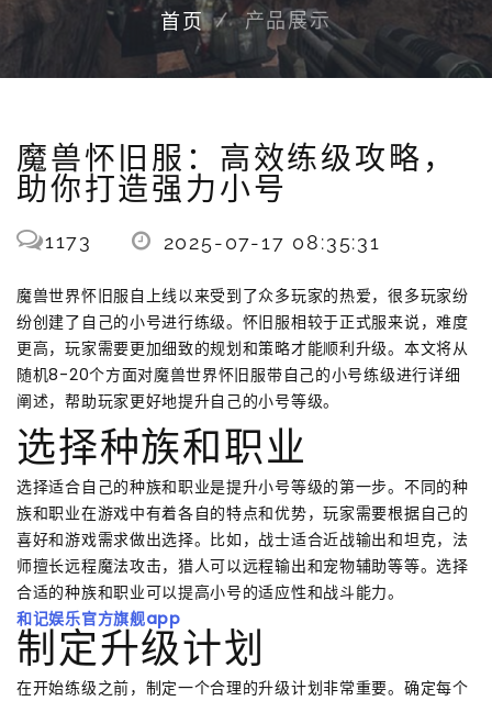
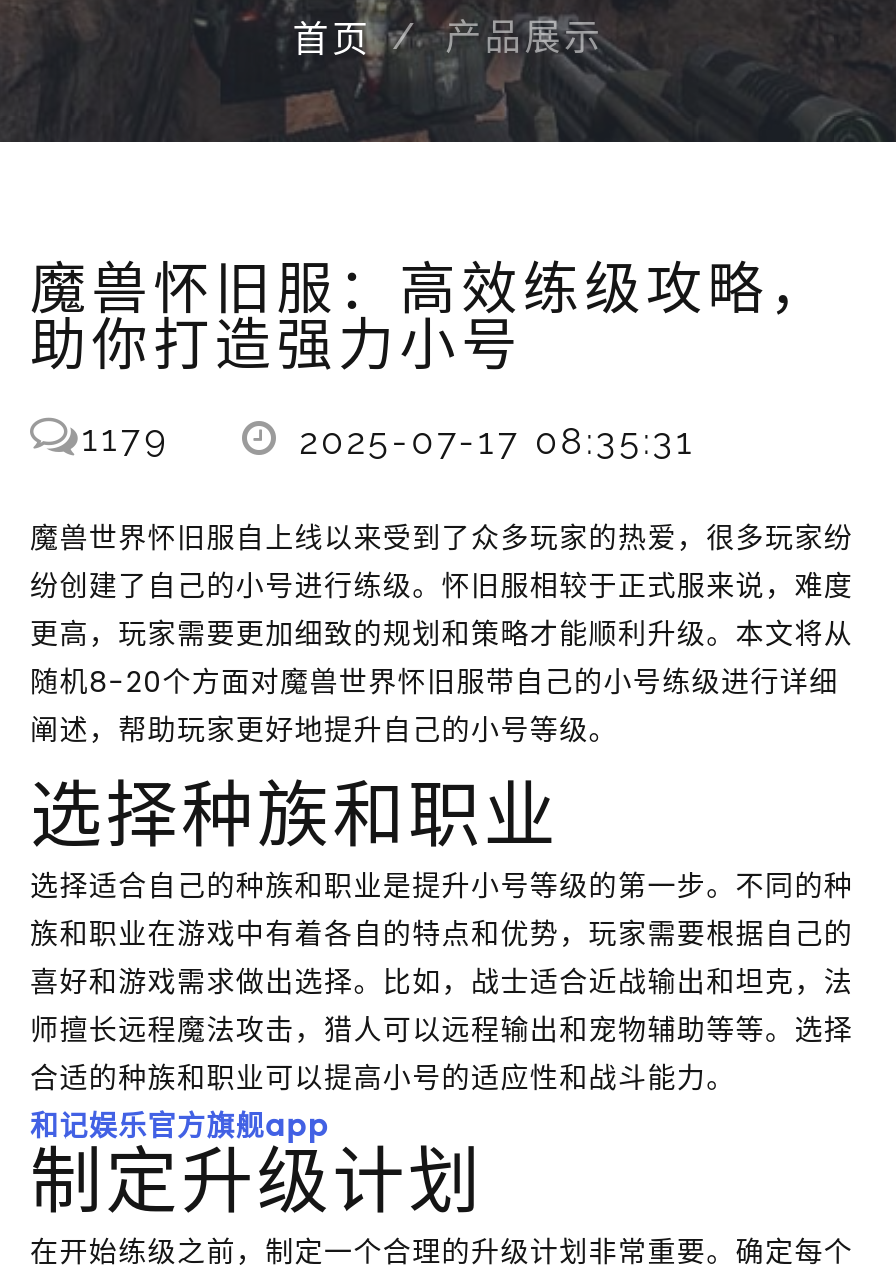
[45,229,92,252] 1173 -> [82,417,170,459] 1179

